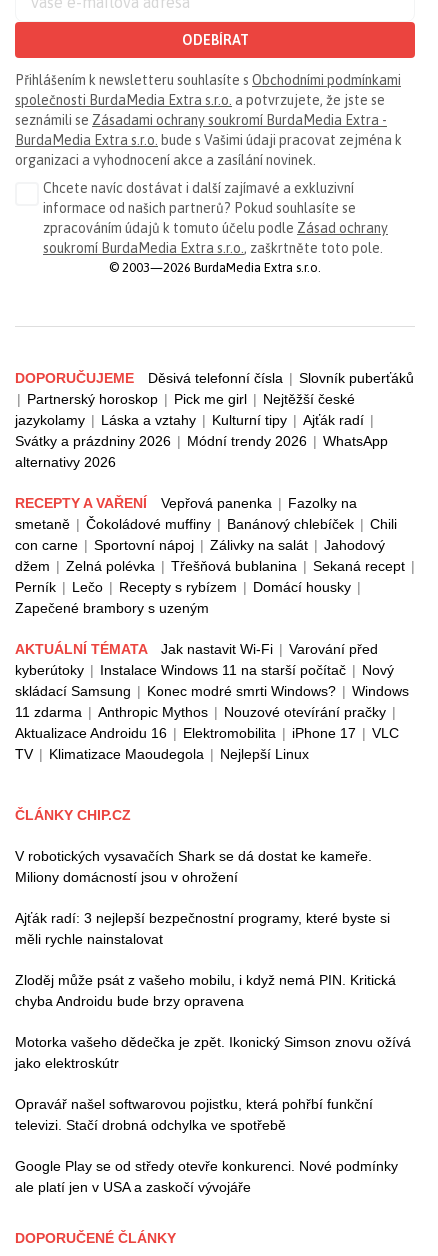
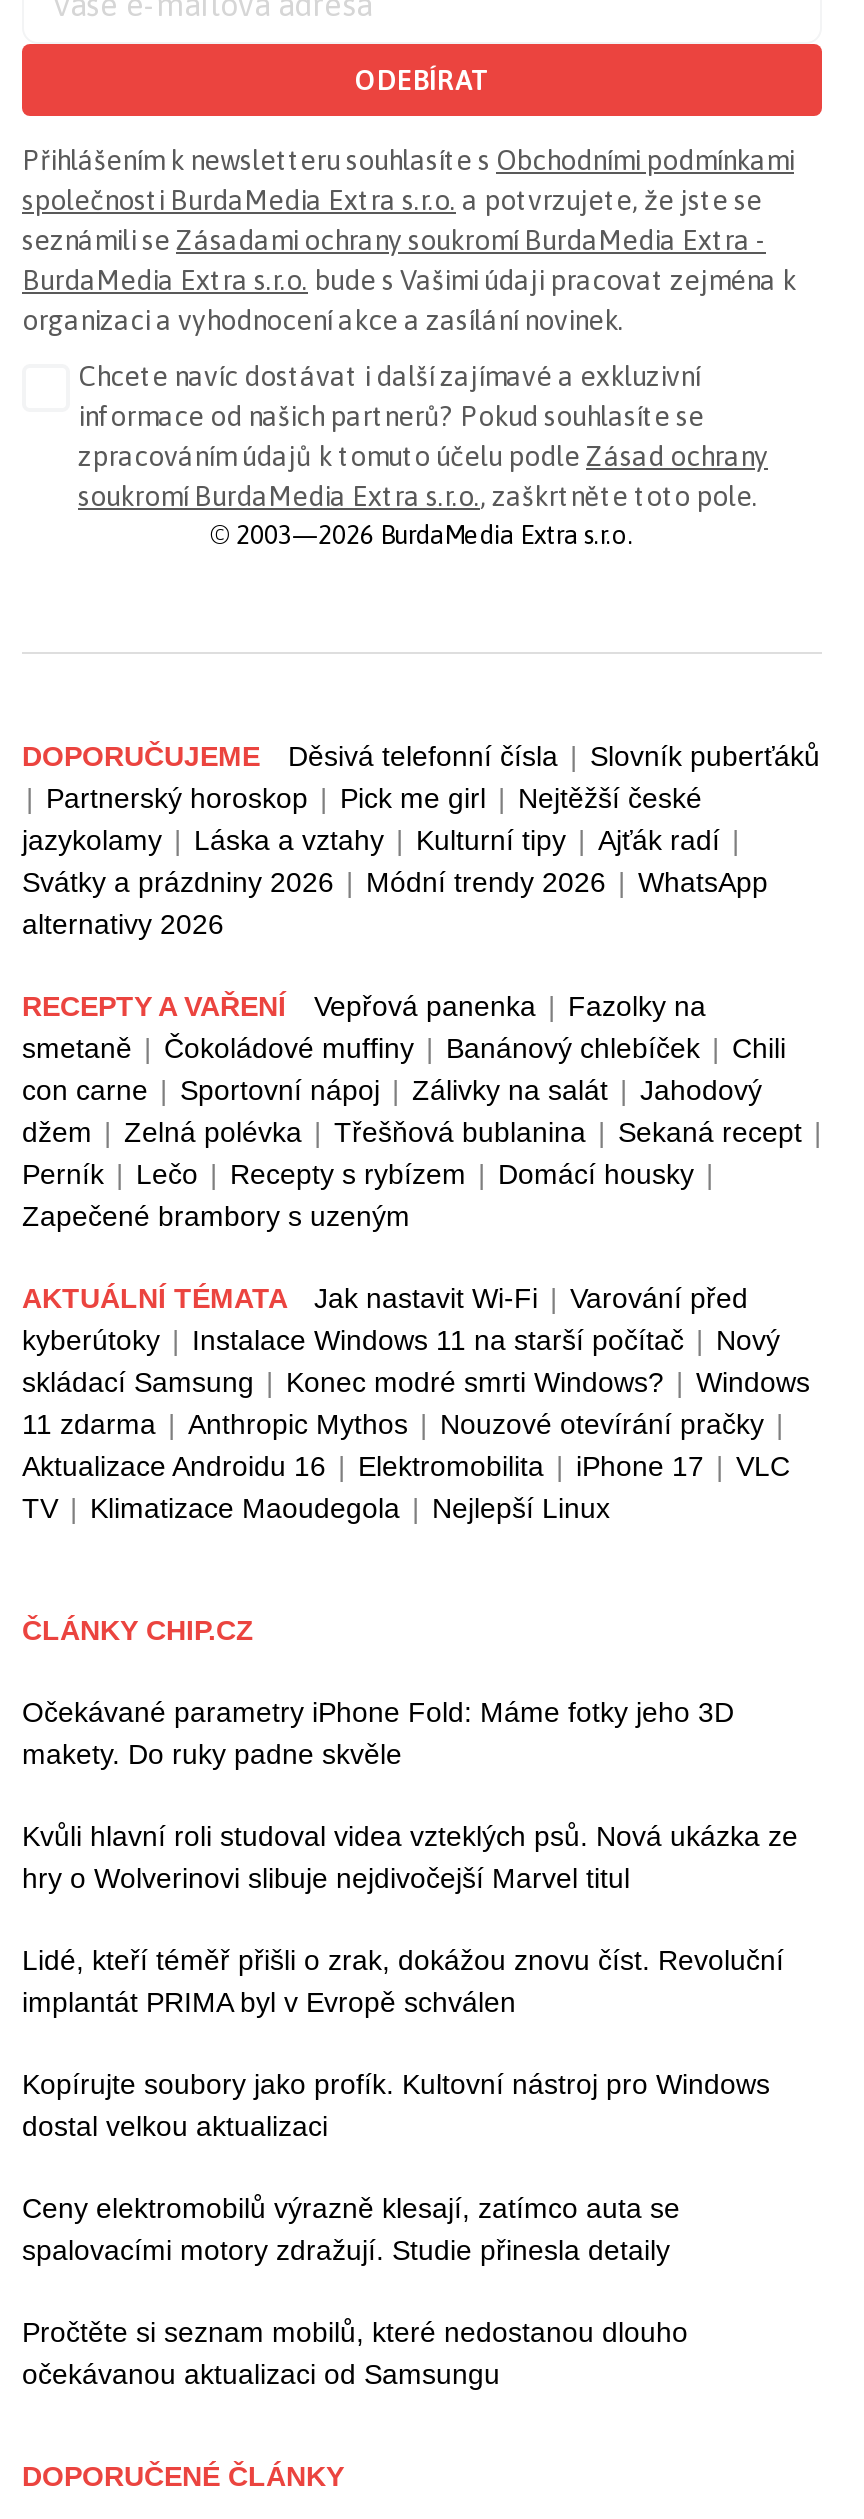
[15,848,372,885] V robotických vysavačích Shark se dá dostat ke kameře. | Miliony domácností jsou v ohrožení -> [22,1696,734,1770] Očekávané parametry iPhone Fold: Máme fotky jeho 3D | makety. Do ruky padne skvěle
[15,910,390,947] Ajťák radí: 3 nejlepší bezpečnostní programy, které byste si | měli rychle nainstalovat -> [22,1820,798,1894] Kvůli hlavní roli studoval videa vzteklých psů. Nová ukázka ze | hry o Wolverinovi slibuje nejdivočejší Marvel titul
[15,972,396,1009] Zloděj může psát z vašeho mobilu, i když nemá PIN. Kritická | chyba Androidu bude brzy opravena -> [22,1944,784,2018] Lidé, kteří téměř přišli o zrak, dokážou znovu číst. Revoluční | implantát PRIMA byl v Evropě schválen
[15,1034,411,1071] Motorka vašeho dědečka je zpět. Ikonický Simson znovu ožívá | jako elektroskútr -> [22,2068,770,2142] Kopírujte soubory jako profík. Kultovní nástroj pro Windows | dostal velkou aktualizaci
[15,1096,373,1133] Opravář našel softwarovou pojistku, která pohřbí funkční | televizi. Stačí drobná odchylka ve spotřebě -> [22,2192,680,2266] Ceny elektromobilů výrazně klesají, zatímco auta se | spalovacími motory zdražují. Studie přinesla detaily
[15,1158,398,1195] Google Play se od středy otevře konkurenci. Nové podmínky | ale platí jen v USA a zaskočí vývojáře -> [22,2316,688,2390] Pročtěte si seznam mobilů, které nedostanou dlouho | očekávanou aktualizaci od Samsungu

